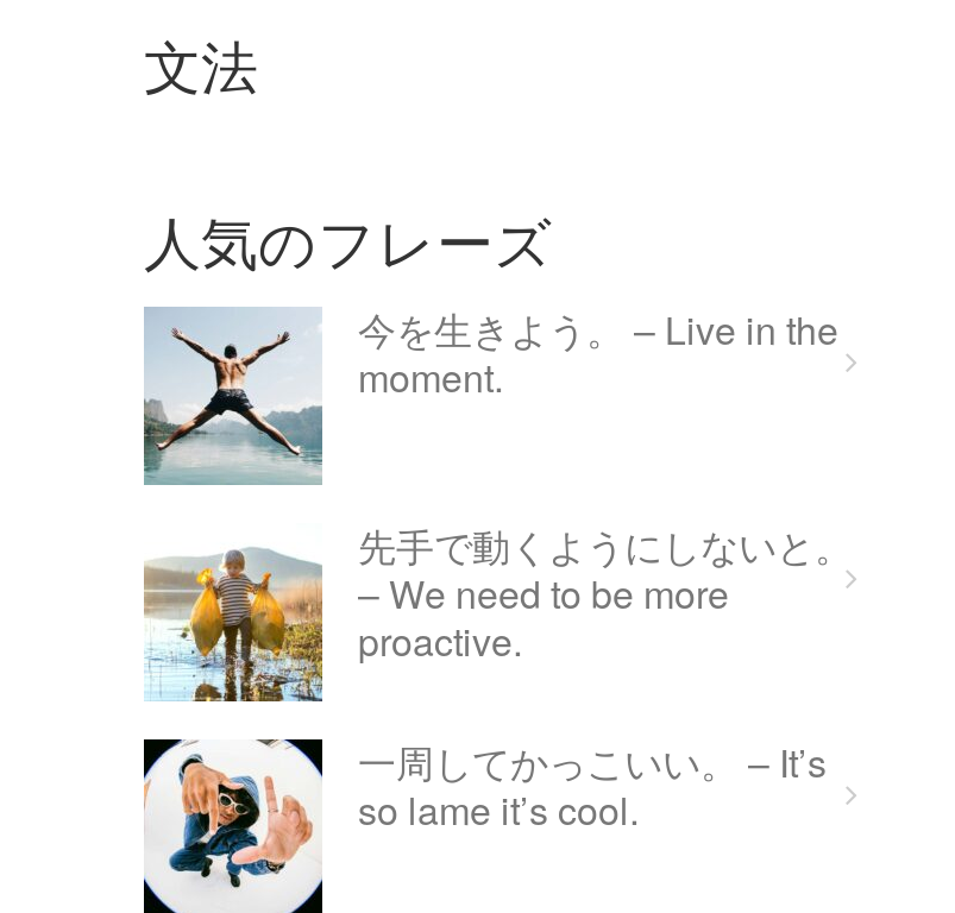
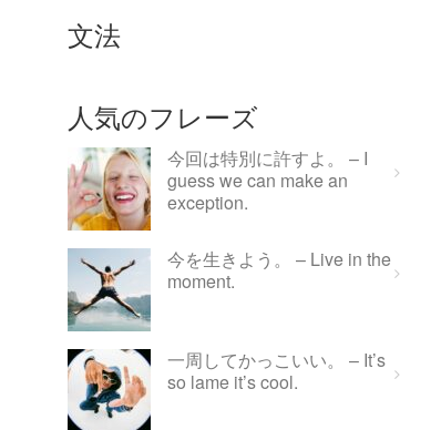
none -> [68,145,368,232] [image] | 今回は特別に許すよ。 – I | guess we can make an | exception.
moved [142,302,838,483] -> [66,246,391,330]: [image] | 今を生きよう。 – Live in the | moment.
[144,519,853,704] [image] | 先手で動くようにしないと。 | – We need to be more | proactive. -> none

